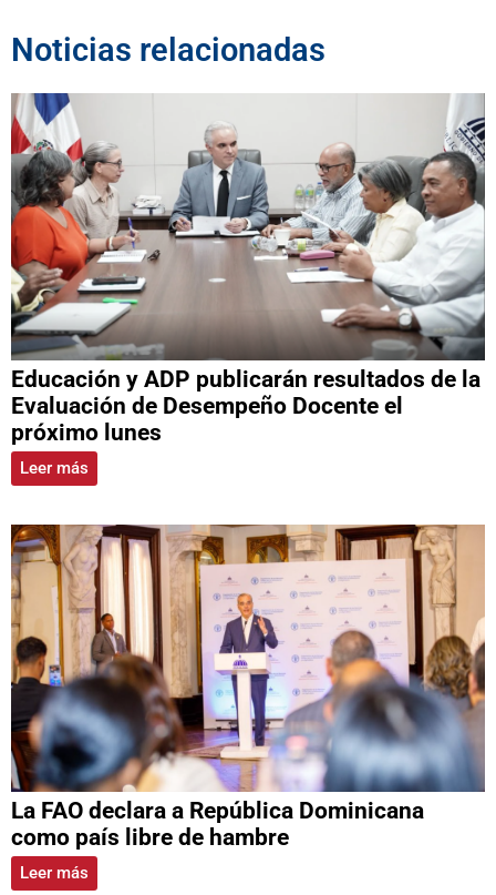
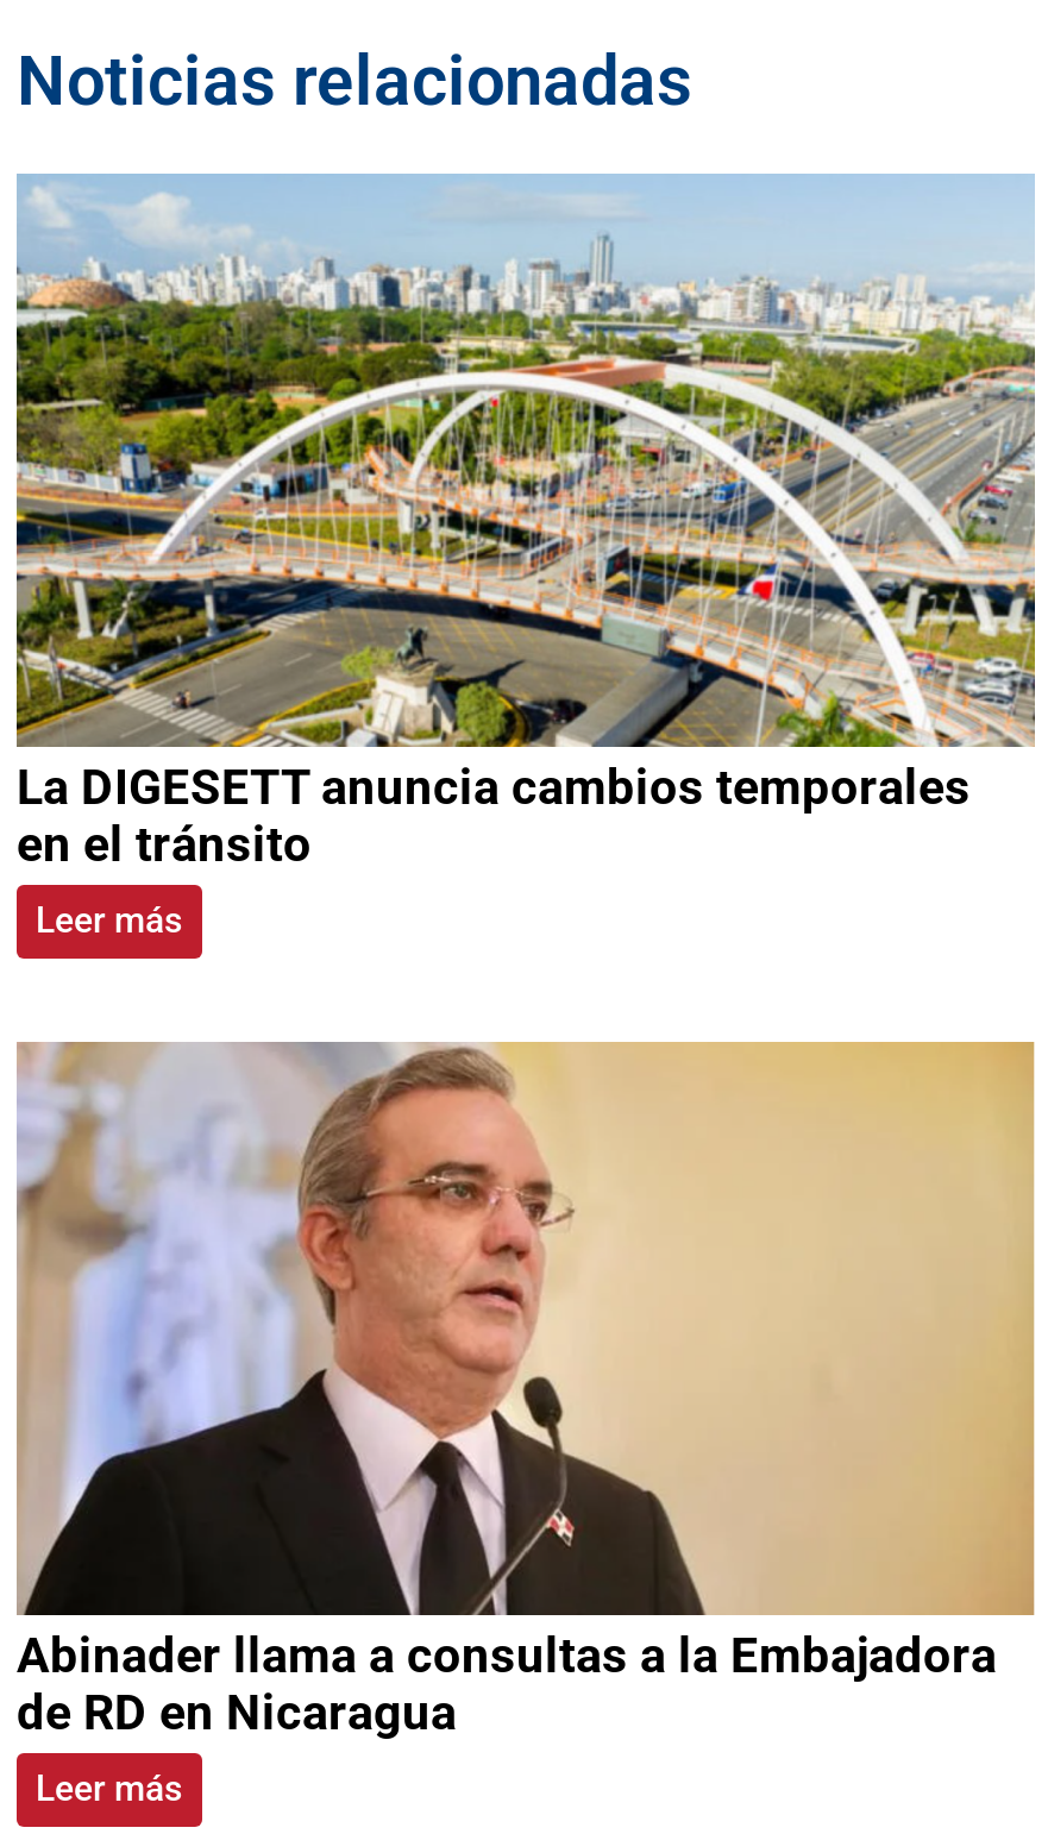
[10,93,486,446] [image] | Educación y ADP publicarán resultados de la | Evaluación de Desempeño Docente el | próximo lunes -> [14,174,1037,873] [image] | La DIGESETT anuncia cambios temporales | en el tránsito
[10,523,486,851] [image] | La FAO declara a República Dominicana | como país libre de hambre -> [17,1040,1035,1741] [image] | Abinader llama a consultas a la Embajadora | de RD en Nicaragua

